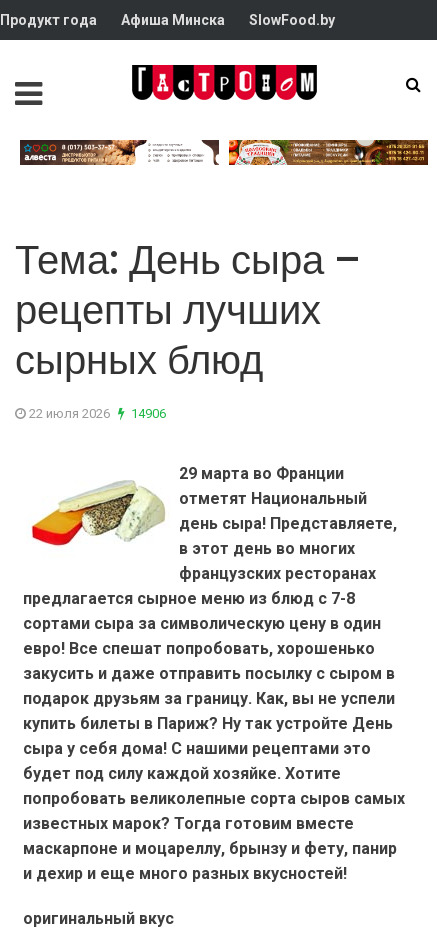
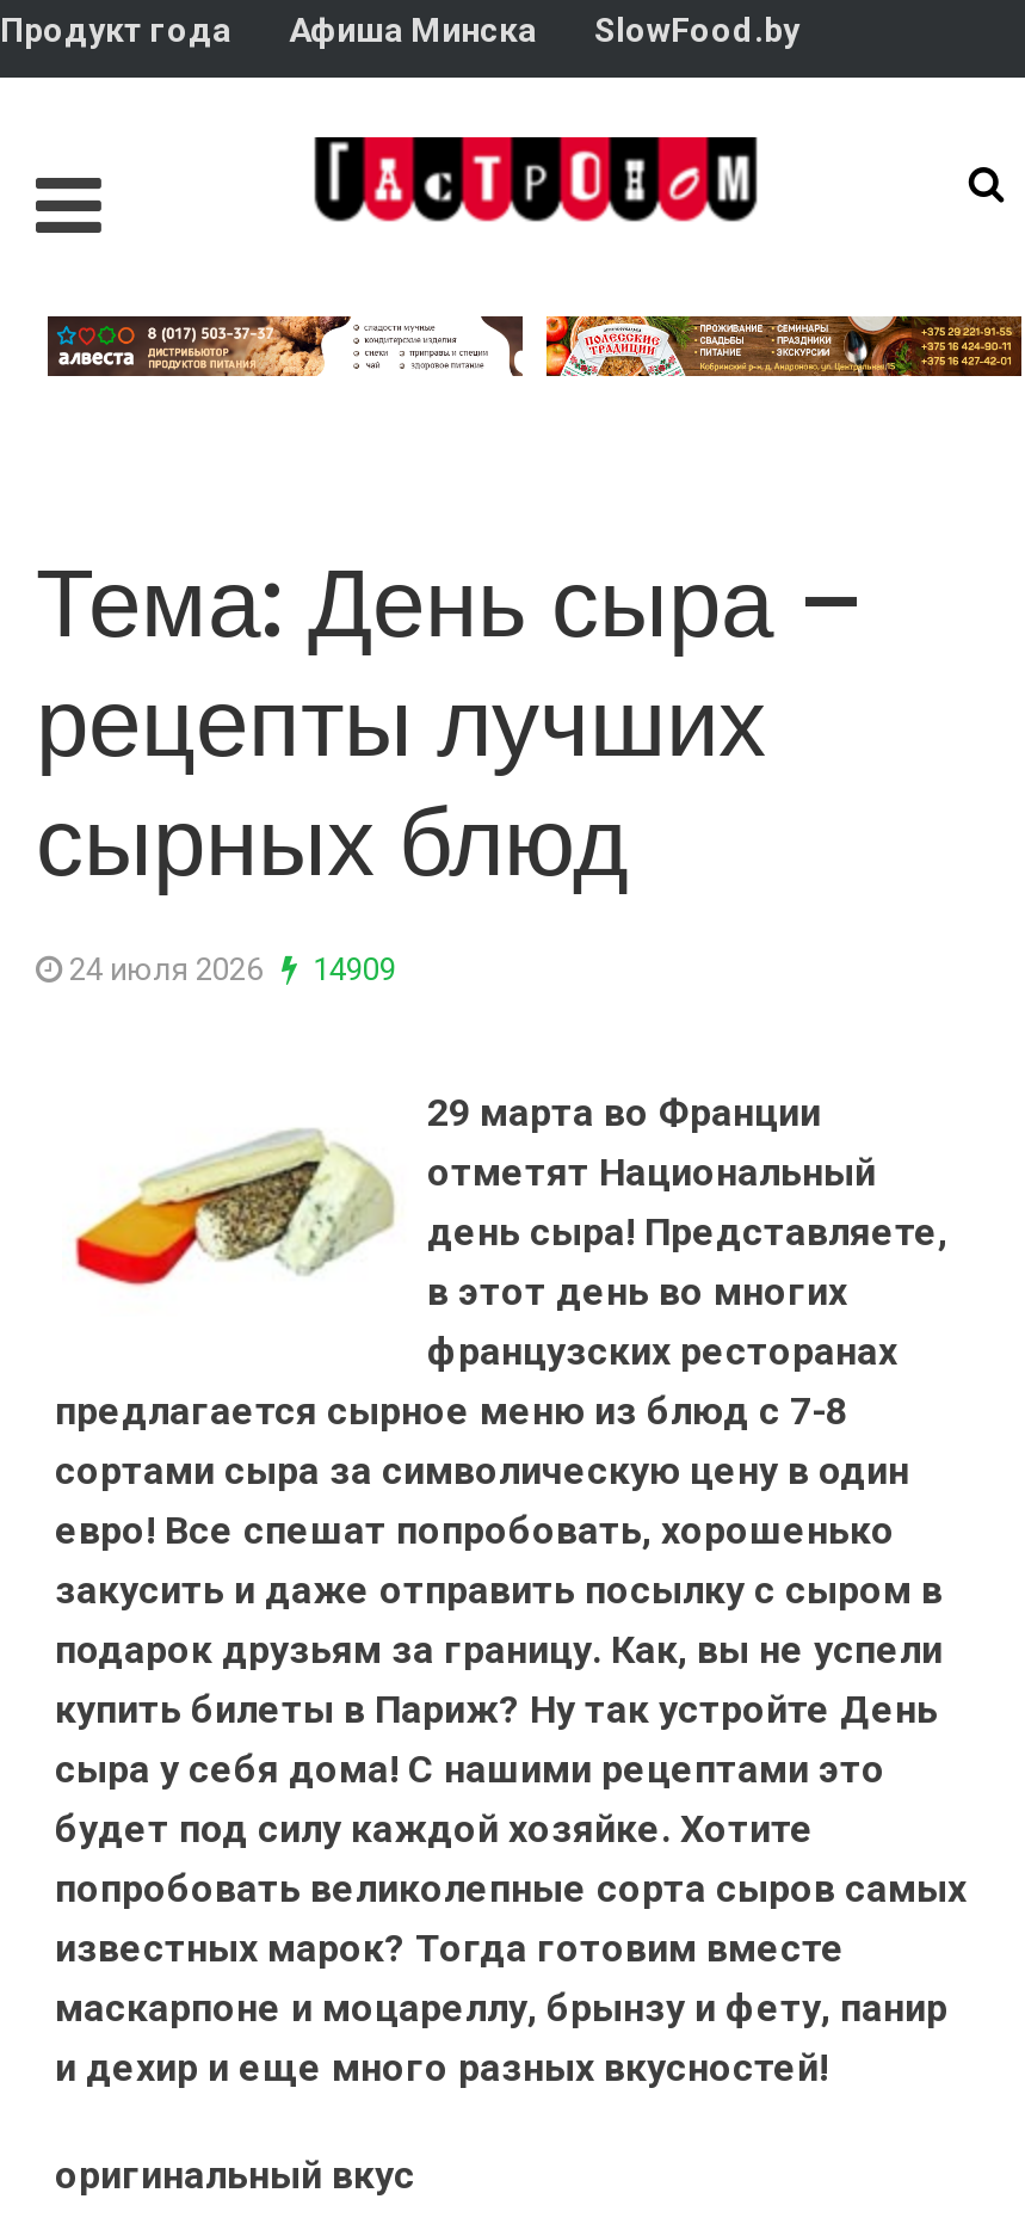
[26,406,113,421] 22 июля 2026 -> [62,951,270,987] 24 июля 2026
[128,406,166,421] 14906 -> [305,951,396,987] 14909

